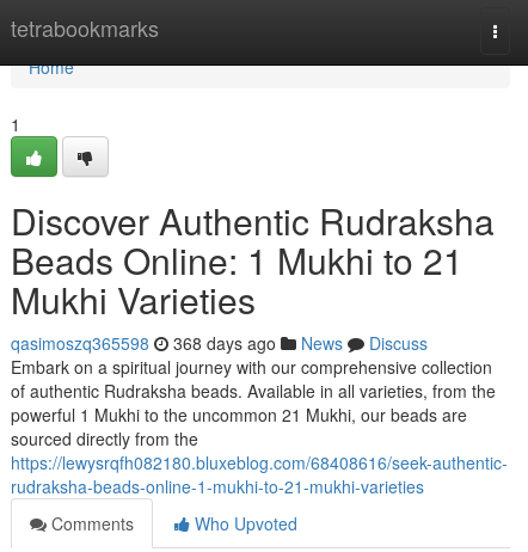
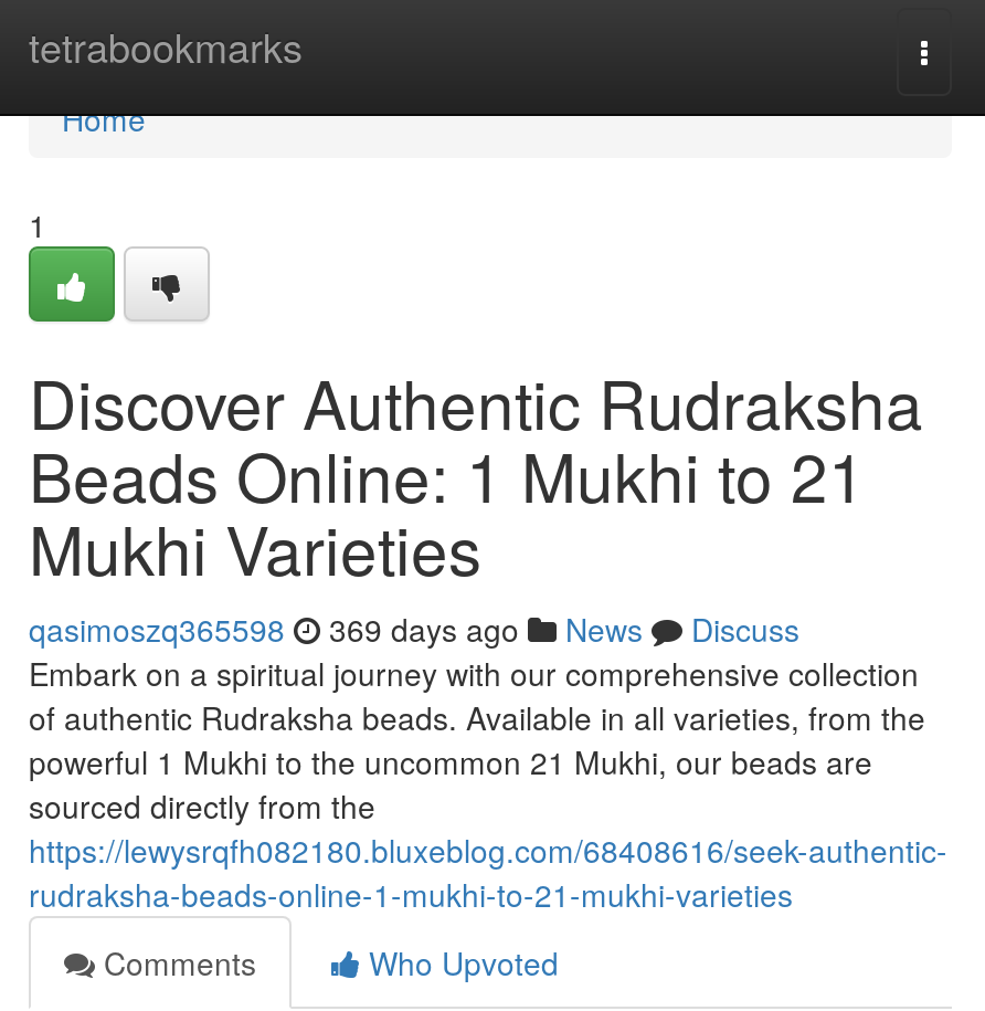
[11,331,428,355] qasimoszq365598 368 days ago News Discuss -> [29,607,799,651] qasimoszq365598 369 days ago News Discuss

